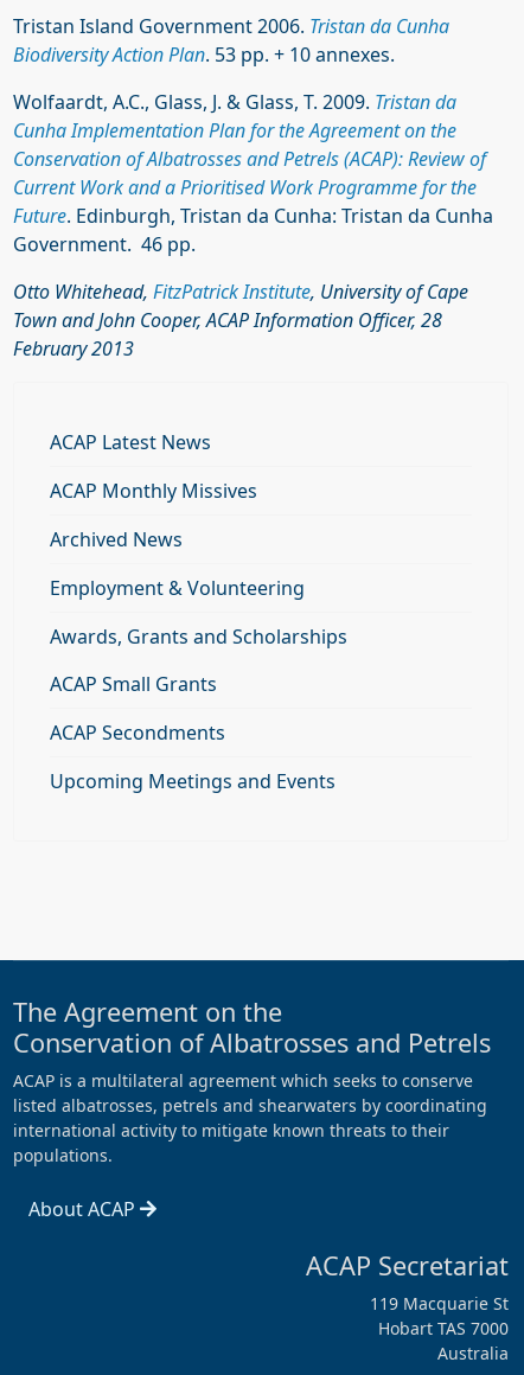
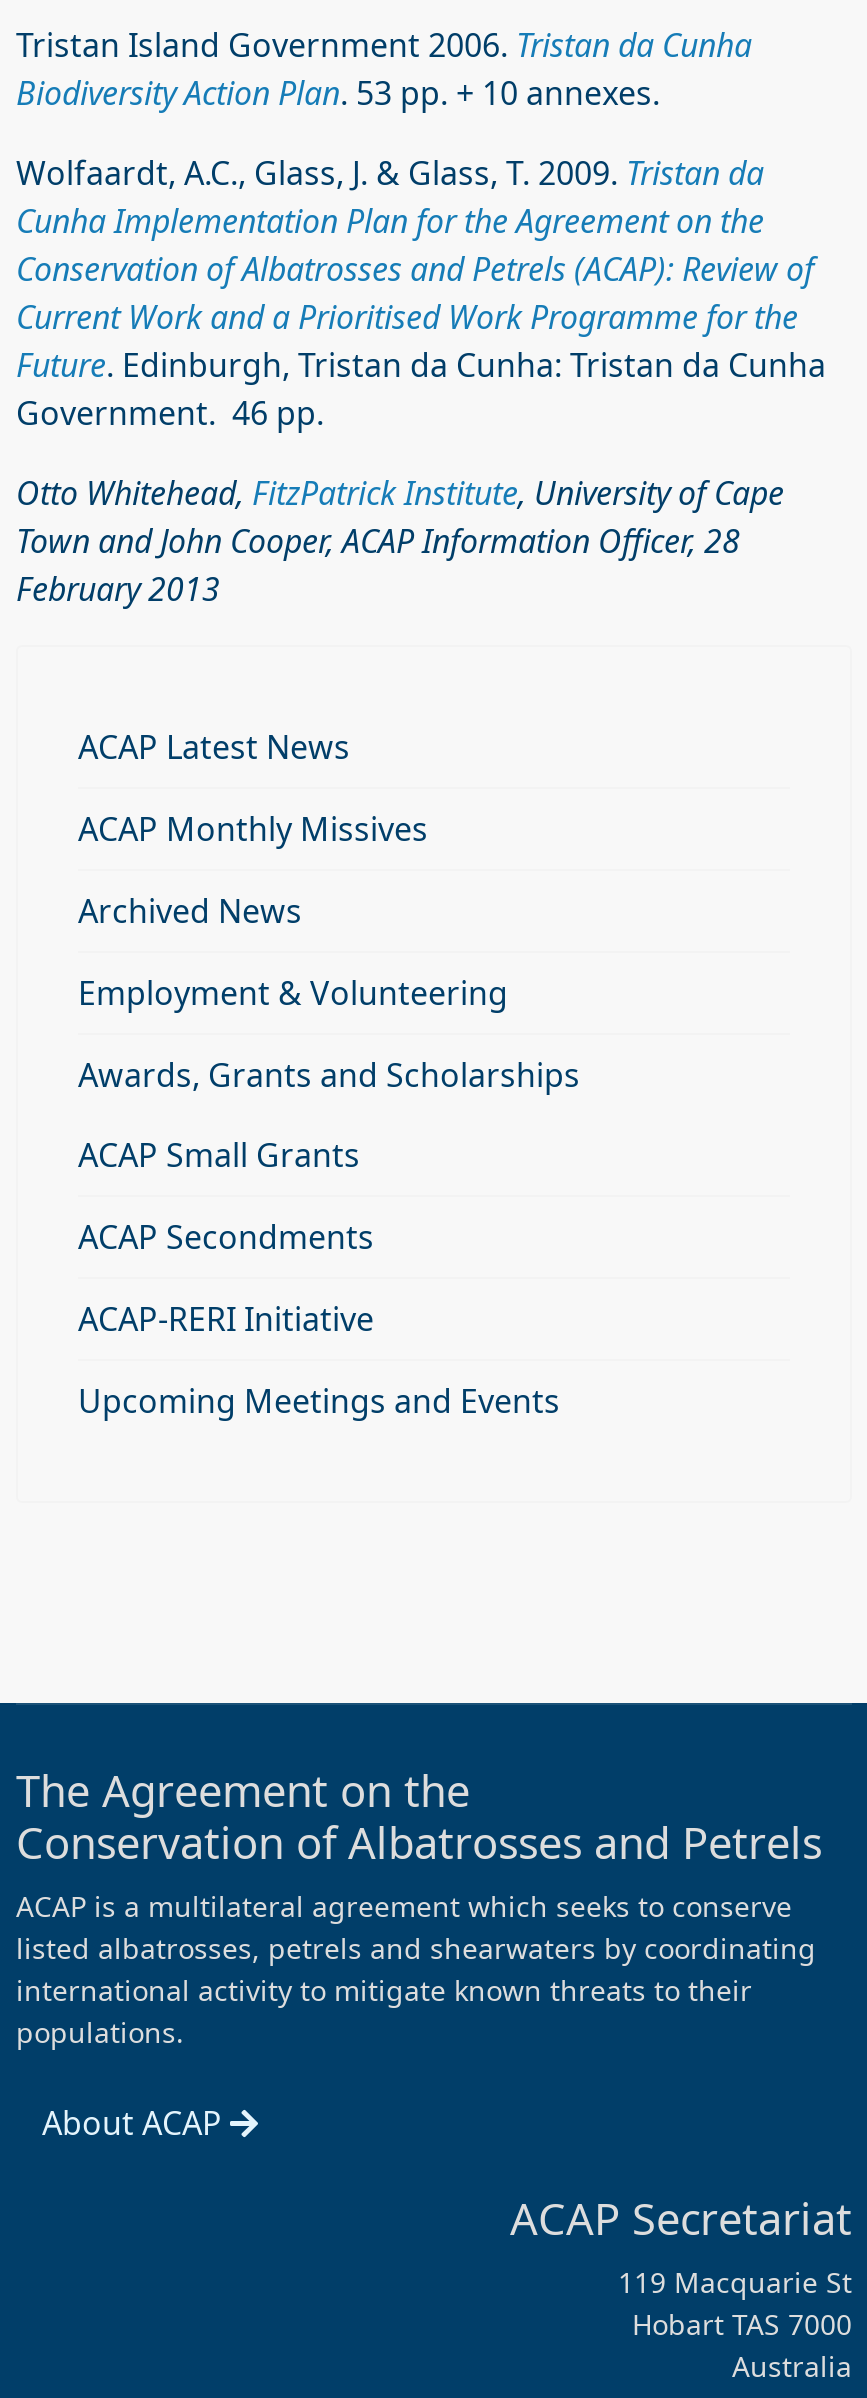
none -> [78,1297,374,1341] ACAP-RERI Initiative

